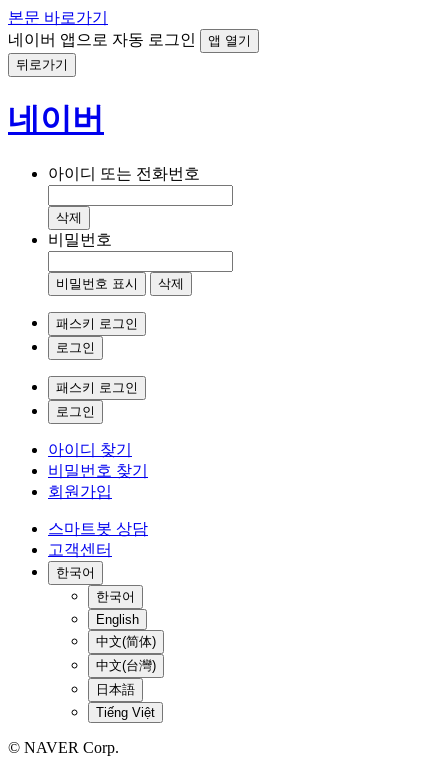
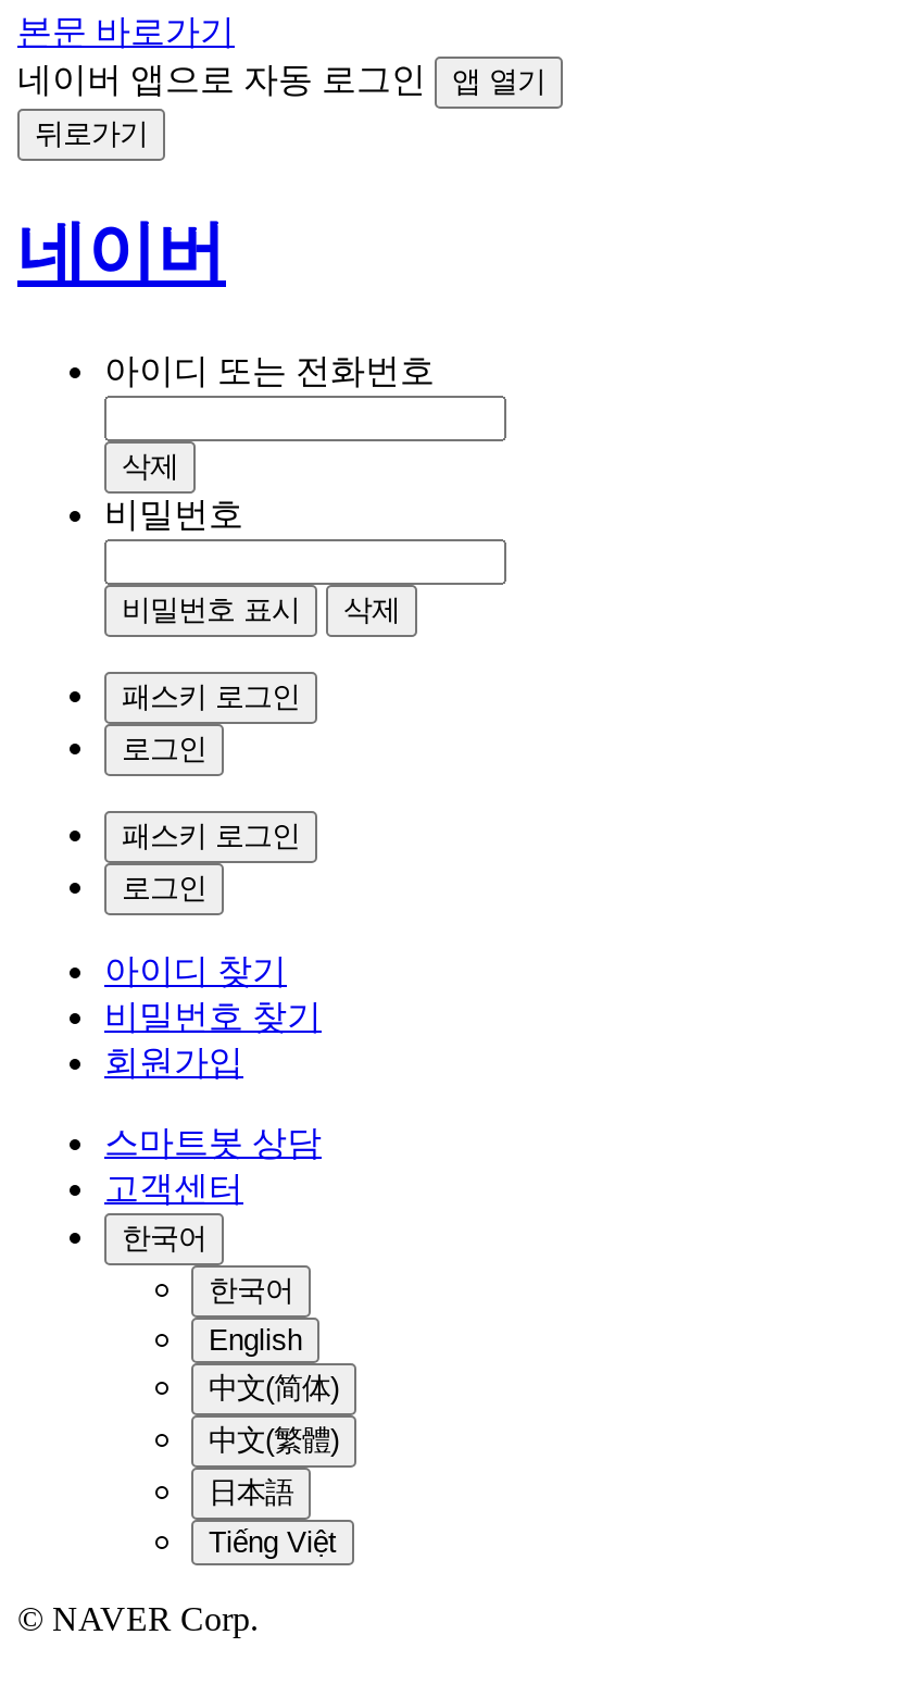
[96,658,156,673] 中文(台灣) -> [209,1424,339,1456] 中文(繁體)

